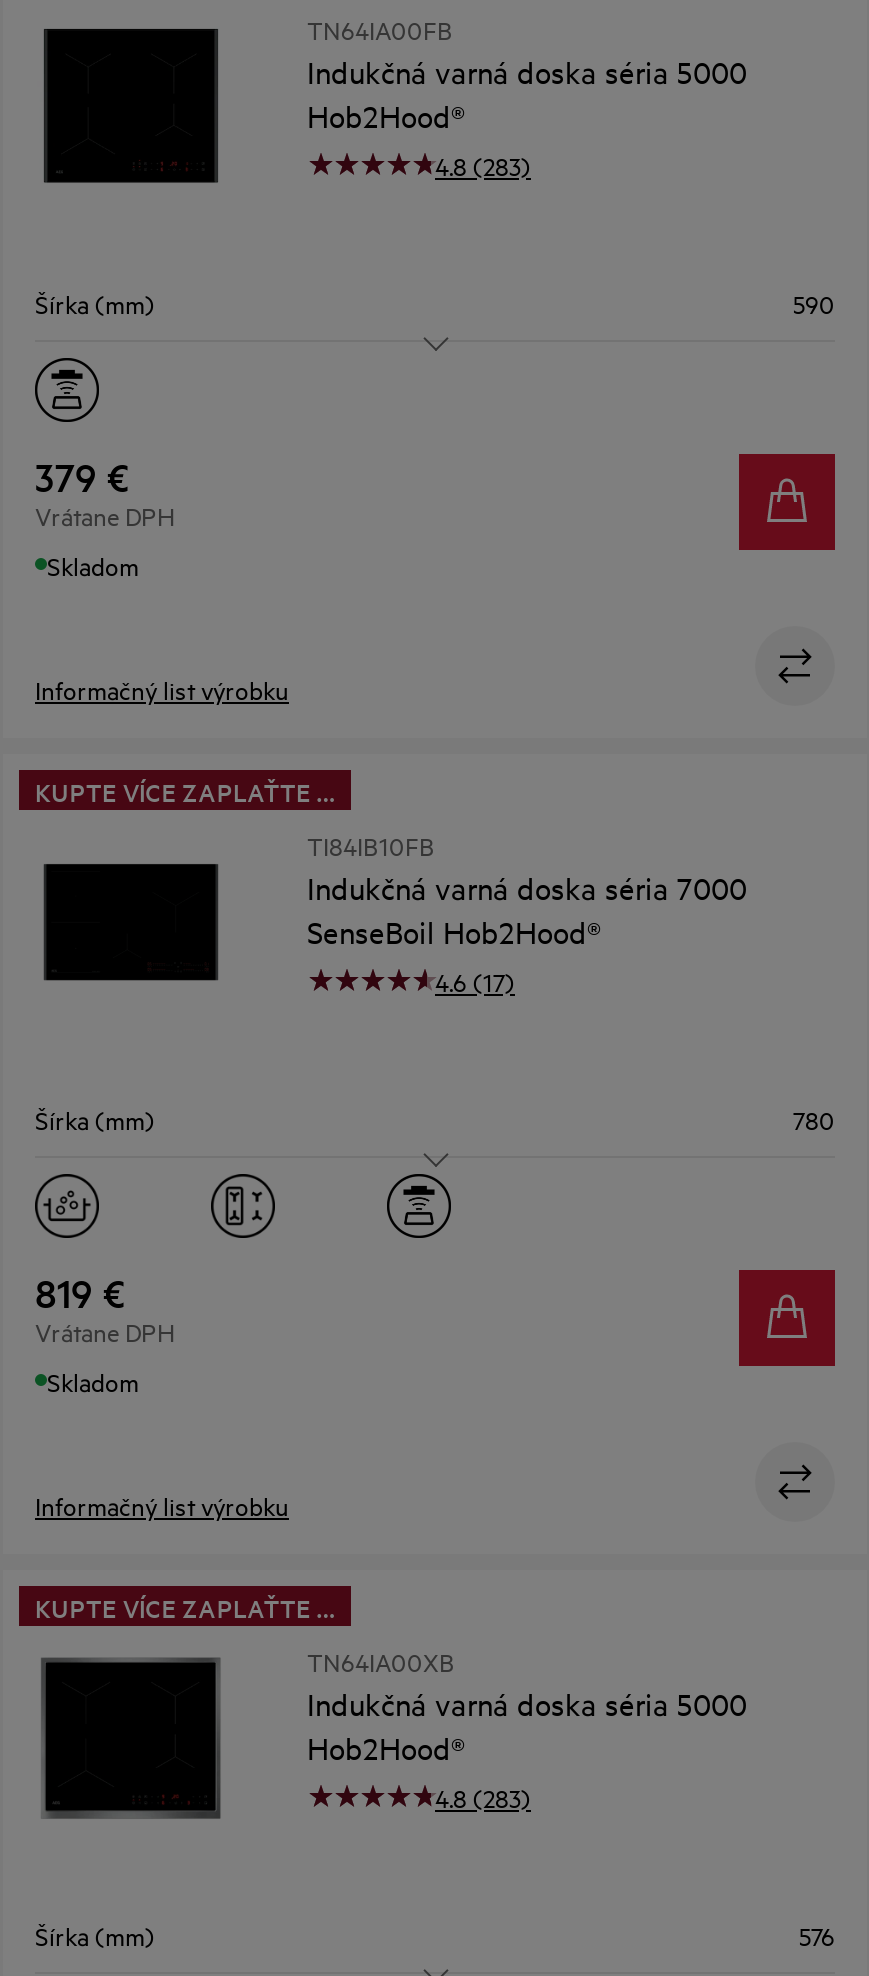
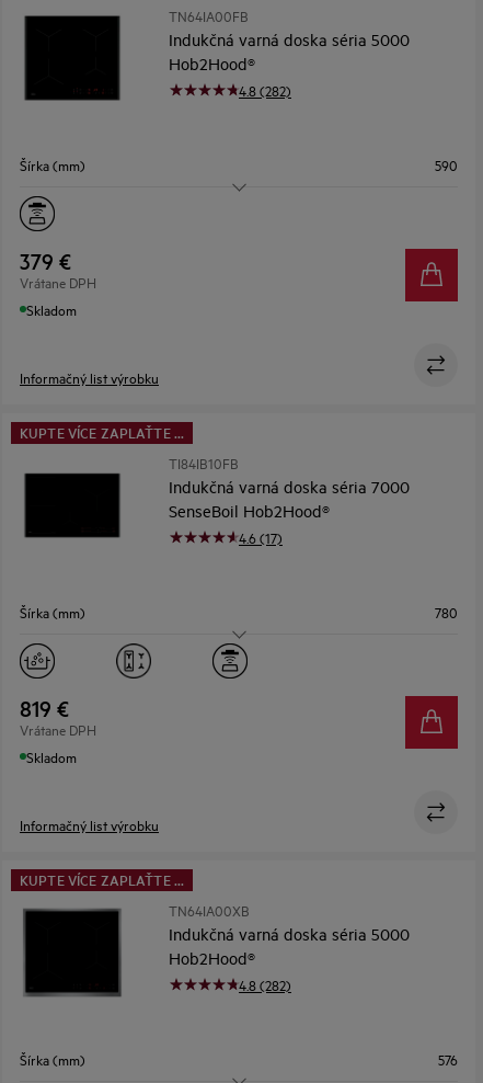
[435,146,531,182] 4.8 (283) -> [239,80,291,100] 4.8 (282)
[435,1778,531,1814] 4.8 (283) -> [239,974,291,994] 4.8 (282)

